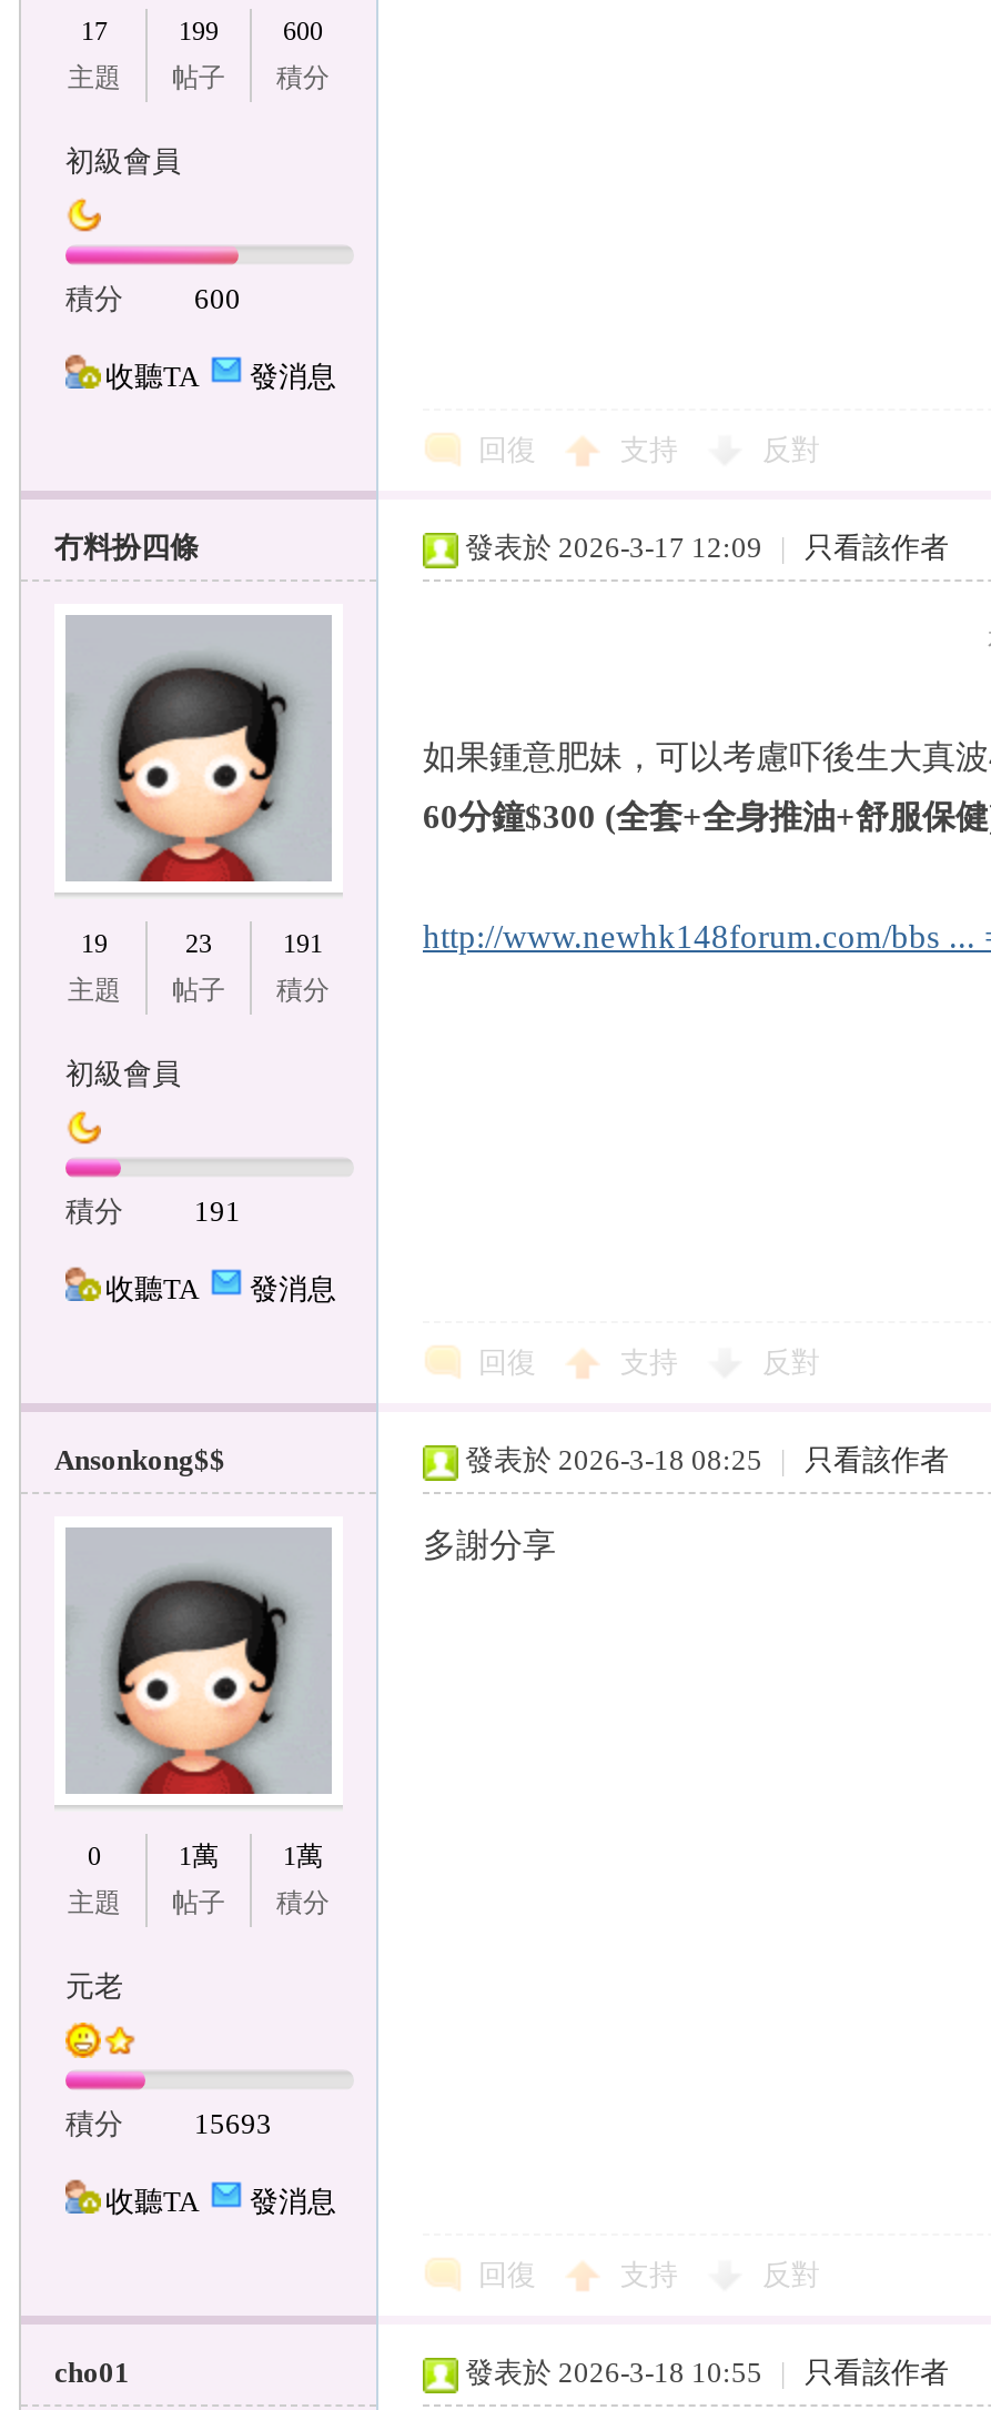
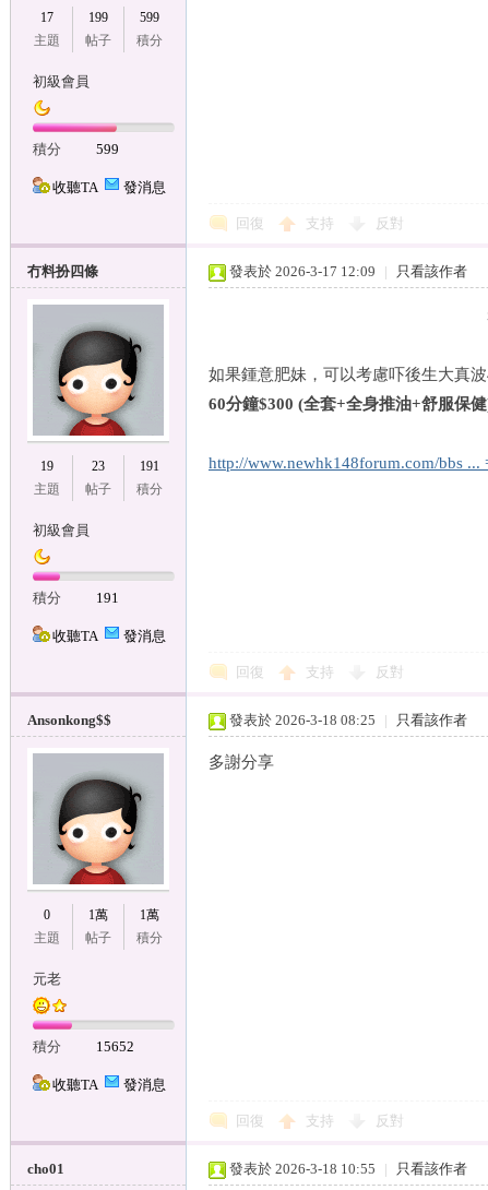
[283,16,323,47] 600 -> [140,10,159,25] 599
[194,282,241,315] 600 -> [96,141,119,157] 599
[194,2107,272,2140] 15693 -> [96,1038,134,1055] 15652

